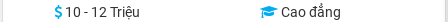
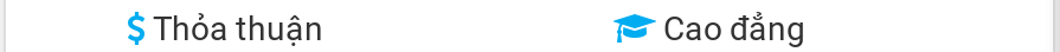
[62,4,140,20] 10 - 12 Triệu -> [146,9,323,47] Thỏa thuận

